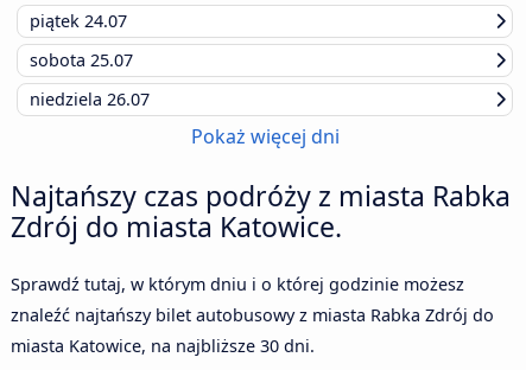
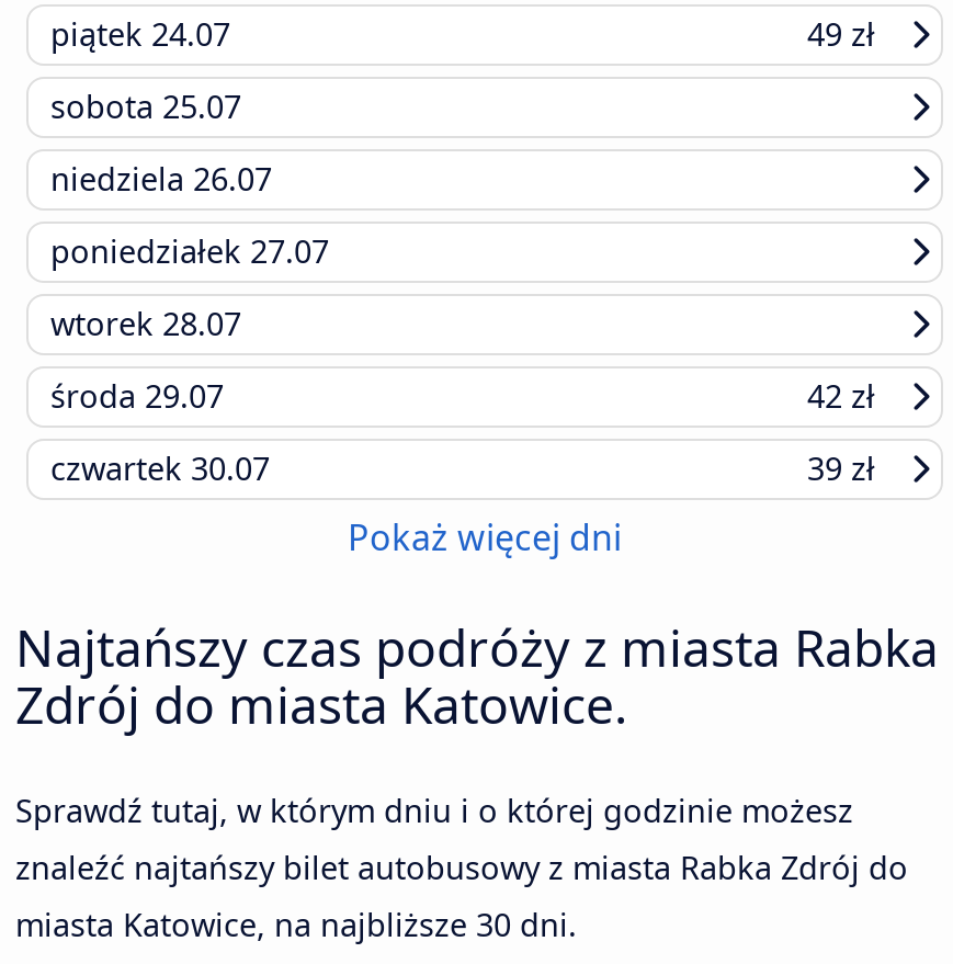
none -> [807,14,875,56] 49 zł
none -> [50,231,875,490] poniedziałek 27.07 | wtorek 28.07 | środa 29.07 | 42 zł | czwartek 30.07 | 39 zł

